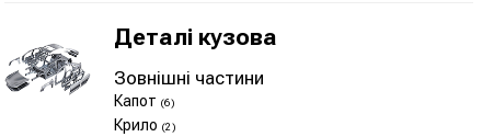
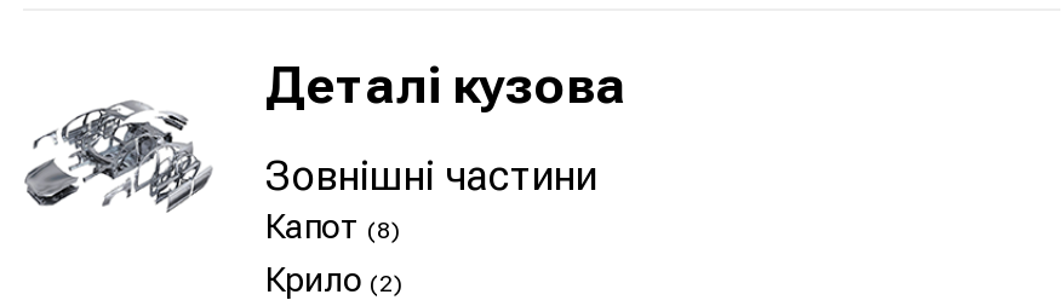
[114,92,175,110] Капот (6) -> [265,207,401,246] Капот (8)

